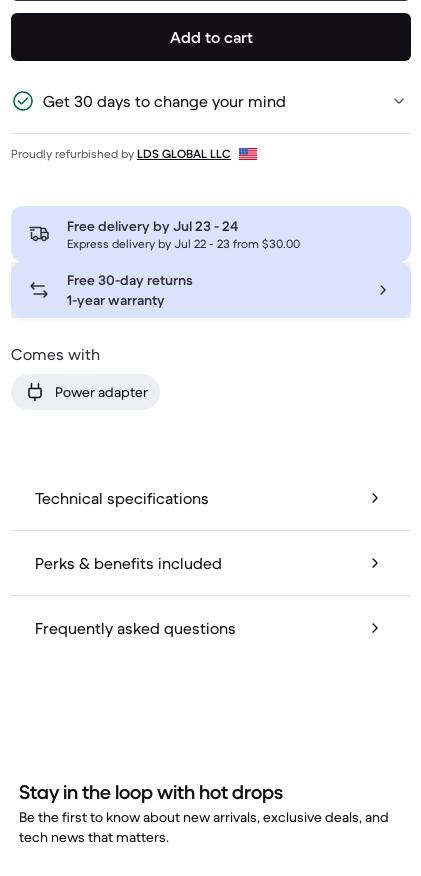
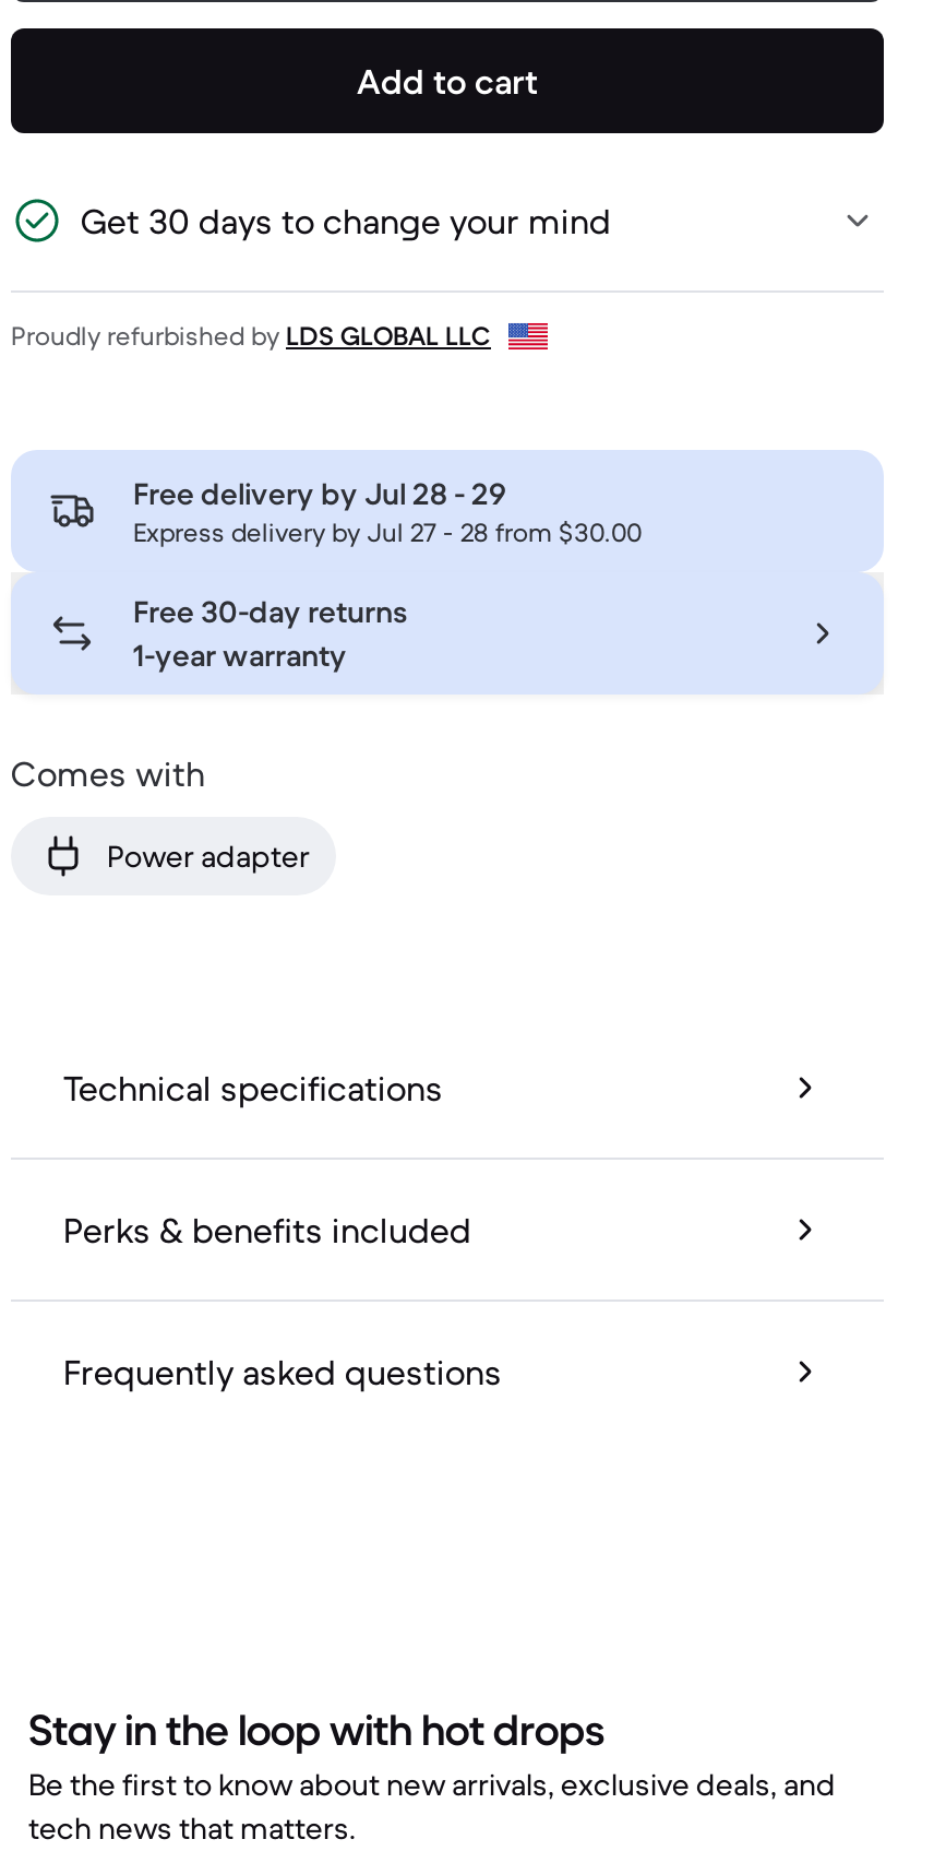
[67,217,238,235] Free delivery by Jul 23 - 24 -> [133,475,506,514] Free delivery by Jul 28 - 29
[67,236,300,251] Express delivery by Jul 22 - 23 from $30.00 -> [133,516,642,549] Express delivery by Jul 27 - 28 from $30.00

